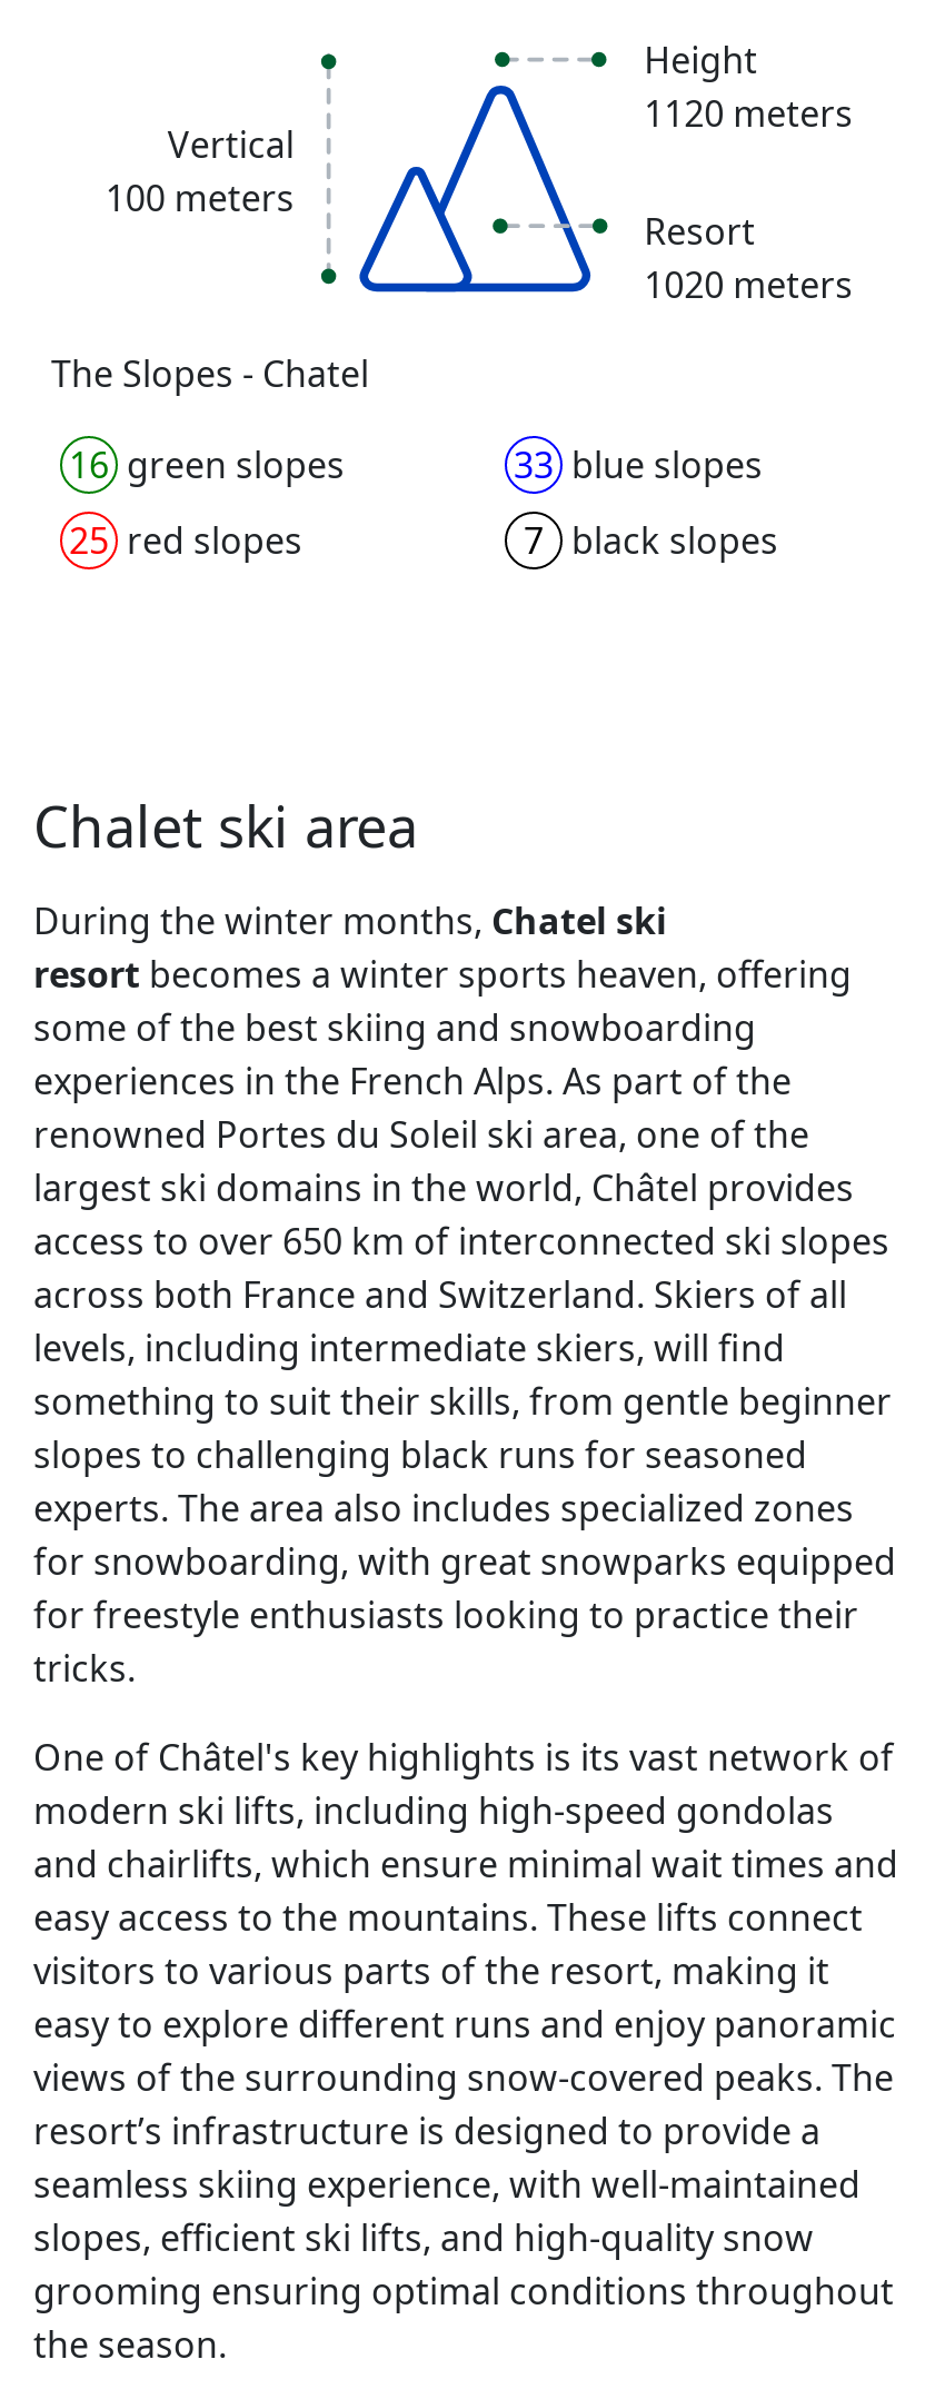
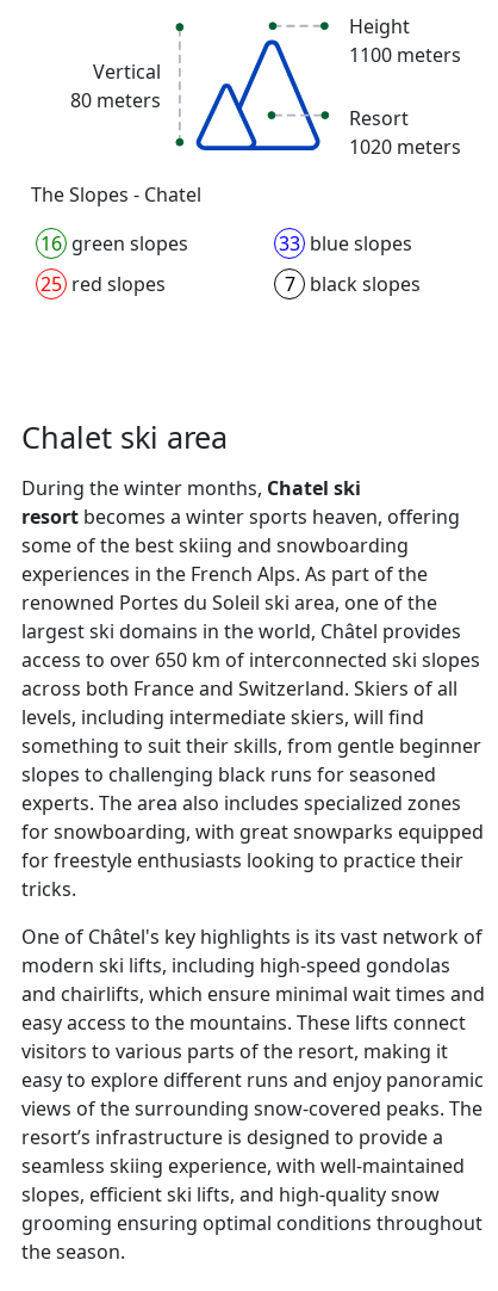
[644,89,853,138] 1120 meters -> [349,42,461,68] 1100 meters
[105,174,294,223] 100 meters -> [71,87,161,114] 80 meters

